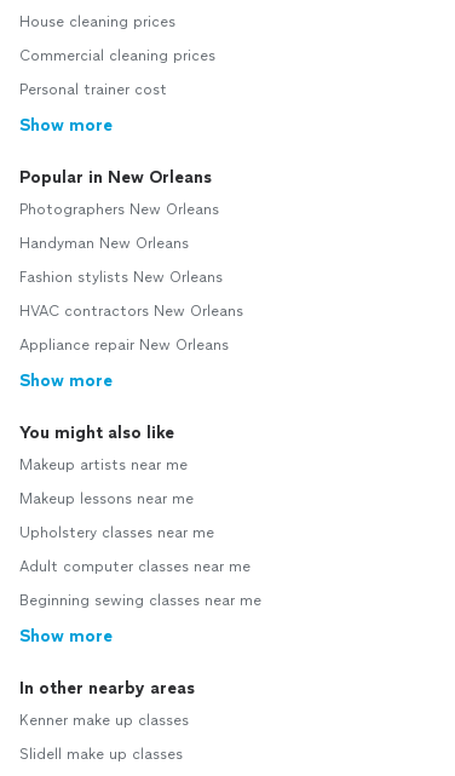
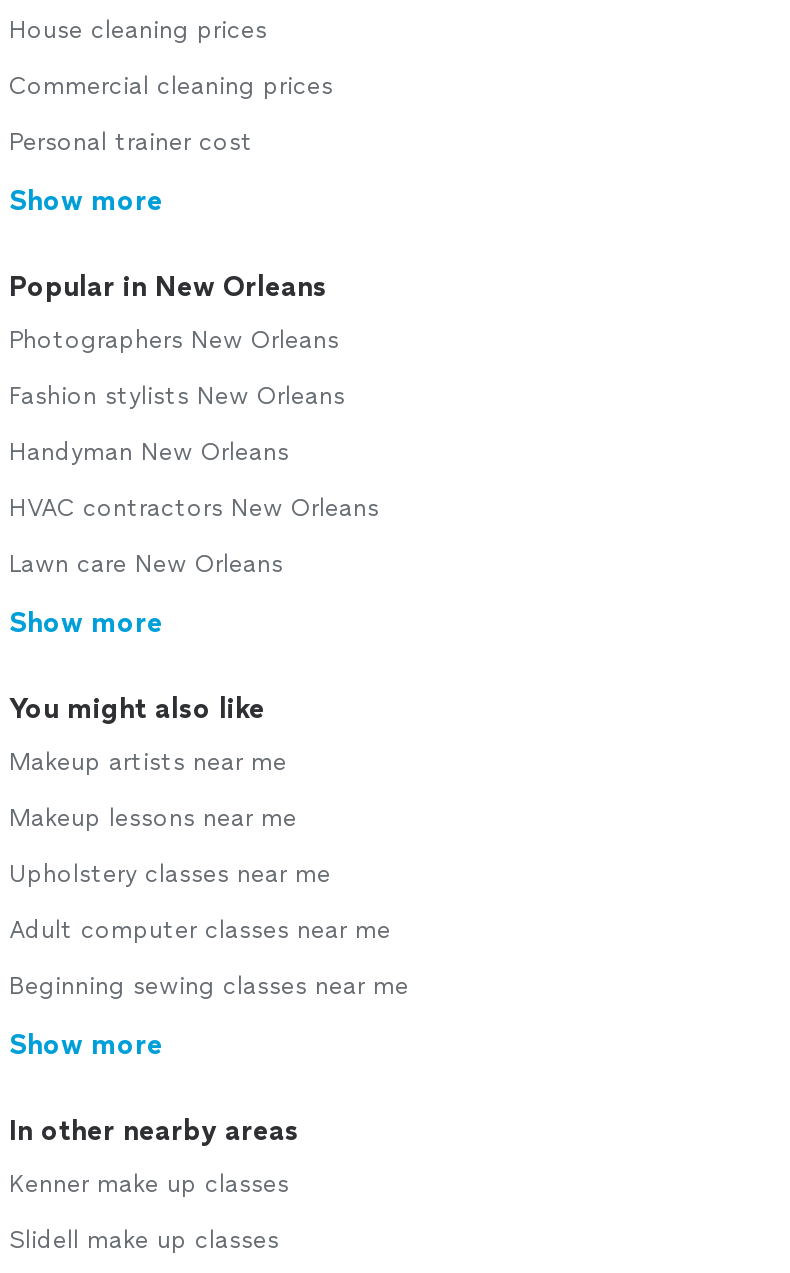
moved [19,235,189,252] -> [9,438,289,466]: Handyman New Orleans
moved [19,269,223,286] -> [9,382,345,410]: Fashion stylists New Orleans
[19,337,229,353] Appliance repair New Orleans -> [9,550,283,578] Lawn care New Orleans

